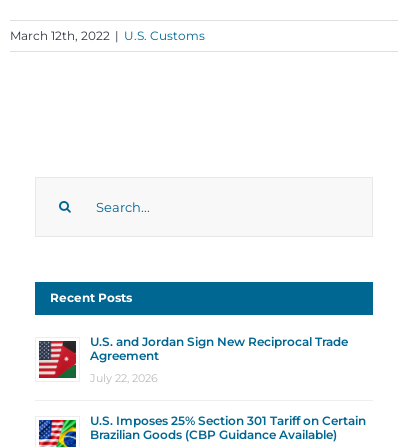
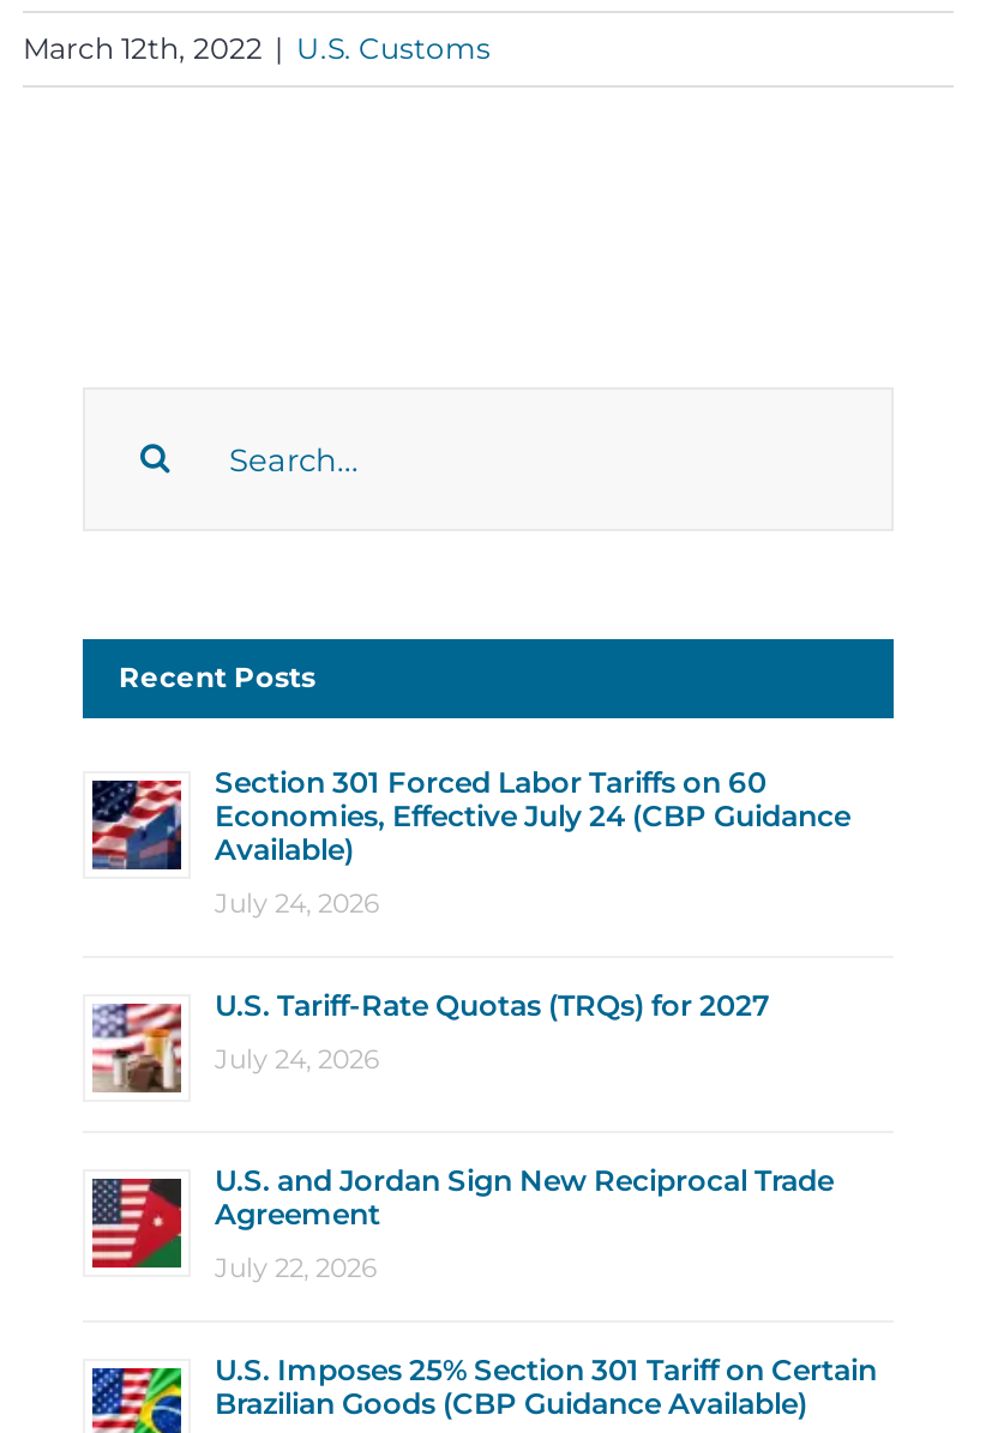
none -> [90,765,850,1077] [image] | Section 301 Forced Labor Tariffs on 60 | Economies, Effective July 24 (CBP Guidance | Available) | July 24, 2026 | U.S. Tariff-Rate Quotas (TRQs) for 2027 | July 24, 2026
none -> [92,1001,181,1116] [image]

